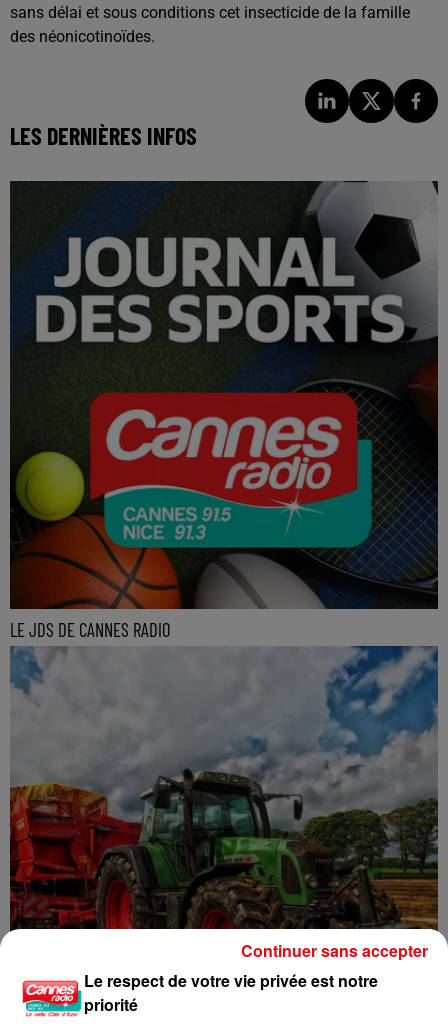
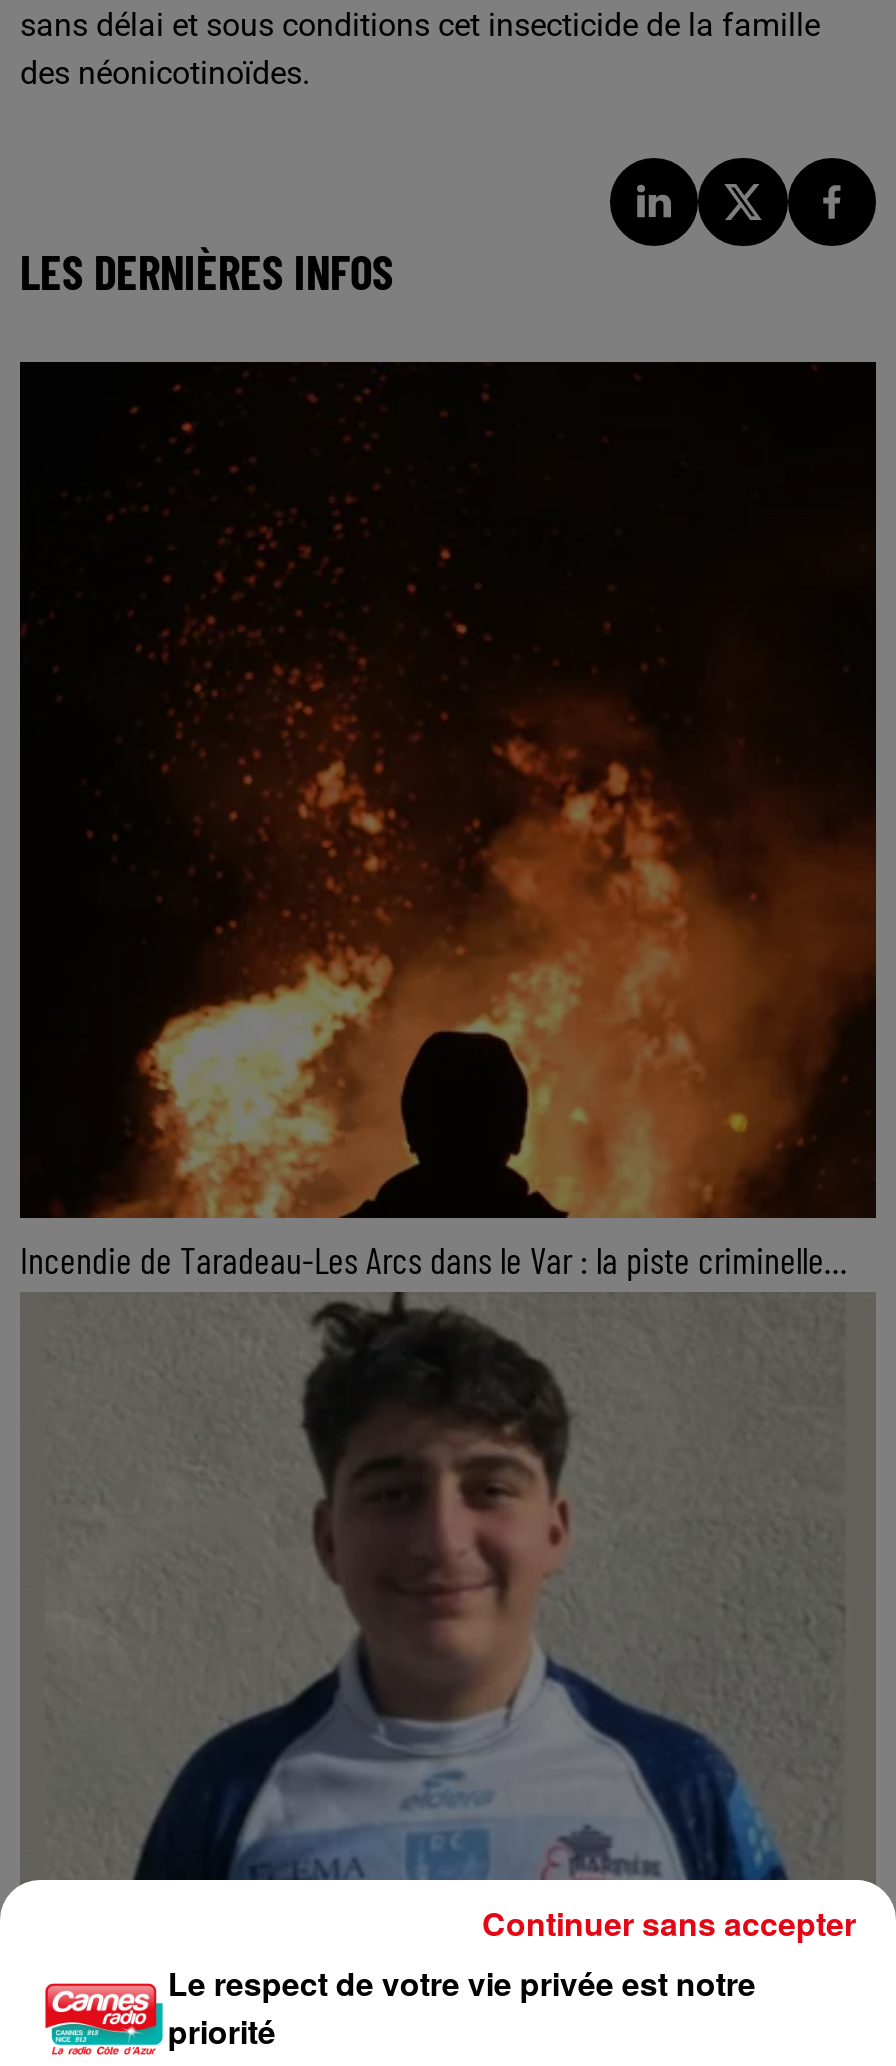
[10,181,438,641] [image] | LE JDS DE CANNES RADIO -> [20,362,878,1282] [image] | Incendie de Taradeau-Les Arcs dans le Var : la piste criminelle...
[10,649,438,930] [image] -> [22,1298,874,1882] [image]

